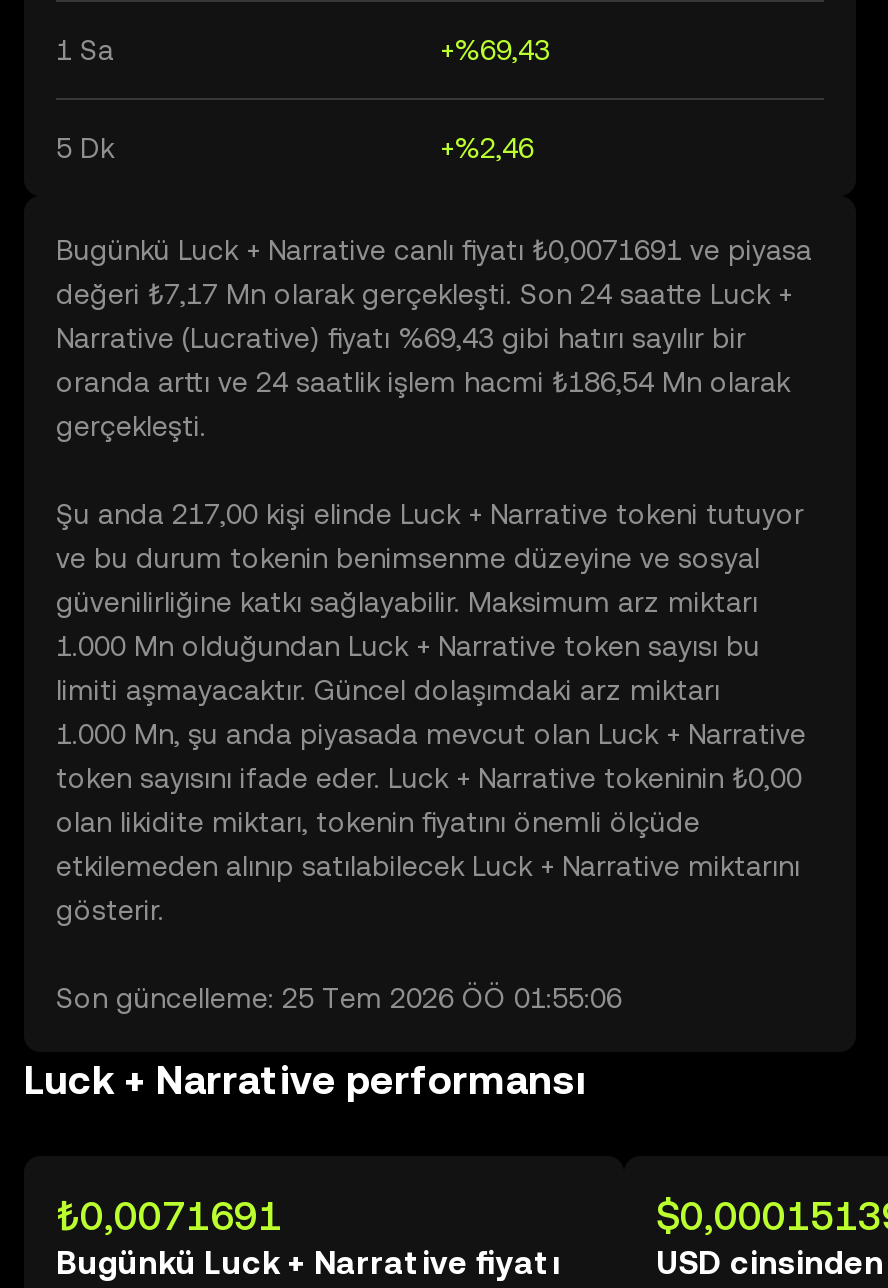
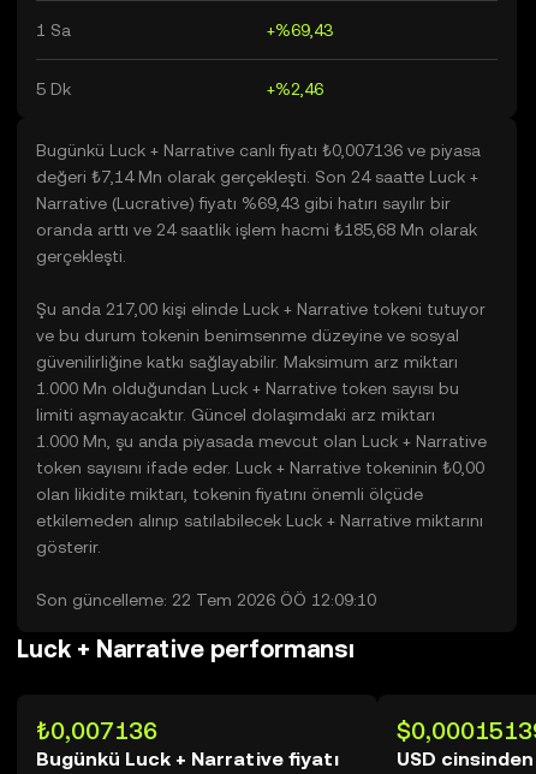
[56,234,812,266] Bugünkü Luck + Narrative canlı fiyatı ₺0,0071691 ve piyasa -> [36,141,481,160] Bugünkü Luck + Narrative canlı fiyatı ₺0,007136 ve piyasa
[56,278,792,310] değeri ₺7,17 Mn olarak gerçekleşti. Son 24 saatte Luck + -> [36,167,478,186] değeri ₺7,14 Mn olarak gerçekleşti. Son 24 saatte Luck +
[56,366,790,398] oranda arttı ve 24 saatlik işlem hacmi ₺186,54 Mn olarak -> [36,220,477,239] oranda arttı ve 24 saatlik işlem hacmi ₺185,68 Mn olarak
[56,982,622,1014] Son güncelleme: 25 Tem 2026 ÖÖ 01:55:06 -> [36,590,376,609] Son güncelleme: 22 Tem 2026 ÖÖ 12:09:10
[56,1192,282,1240] ₺0,0071691 -> [36,716,157,745] ₺0,007136

